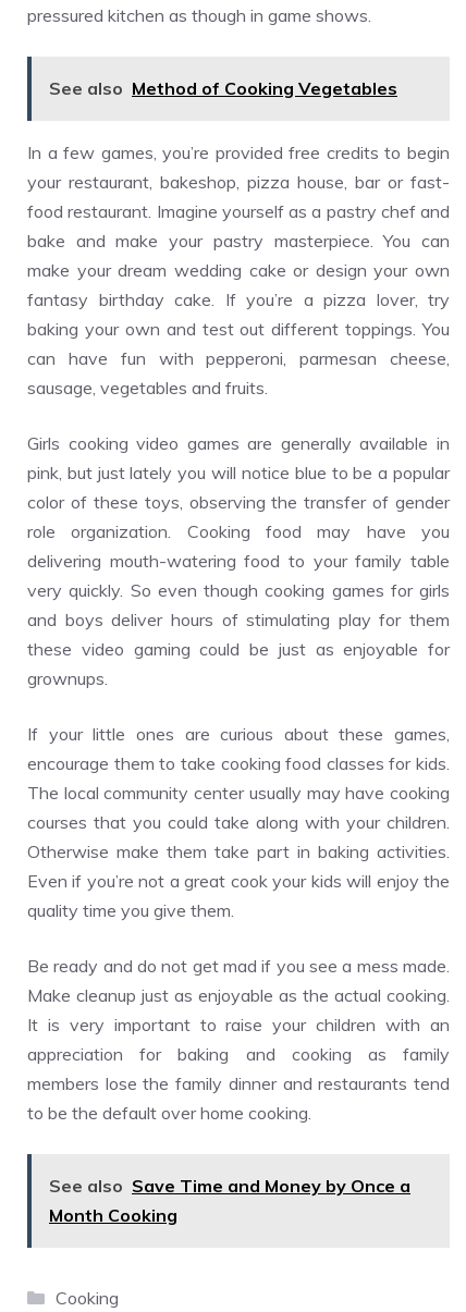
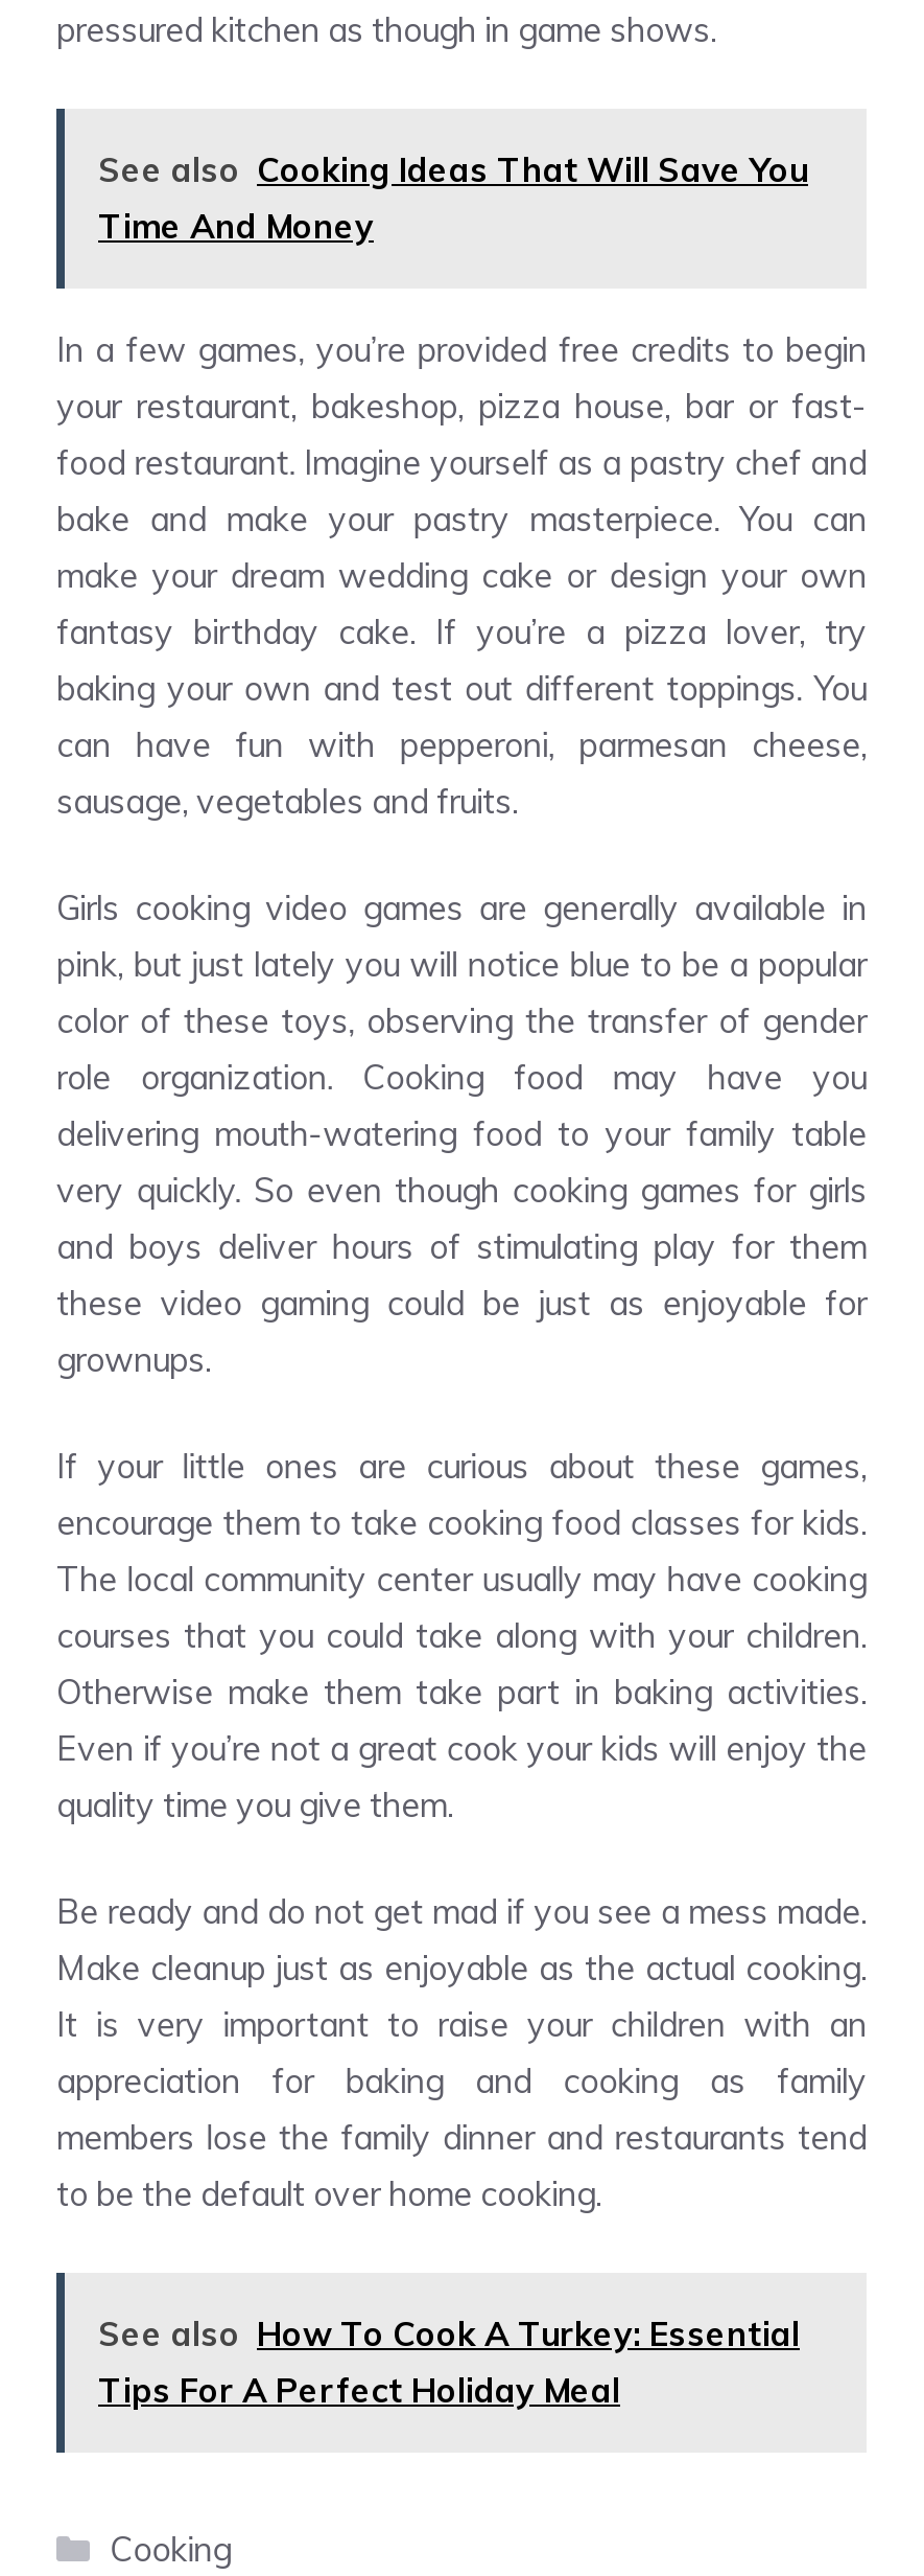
[49,77,397,99] See also Method of Cooking Vegetables -> [98,148,808,247] See also Cooking Ideas That Will Save You | Time And Money
[49,1175,410,1226] See also Save Time and Money by Once a | Month Cooking -> [98,2313,800,2411] See also How To Cook A Turkey: Essential | Tips For A Perfect Holiday Meal

